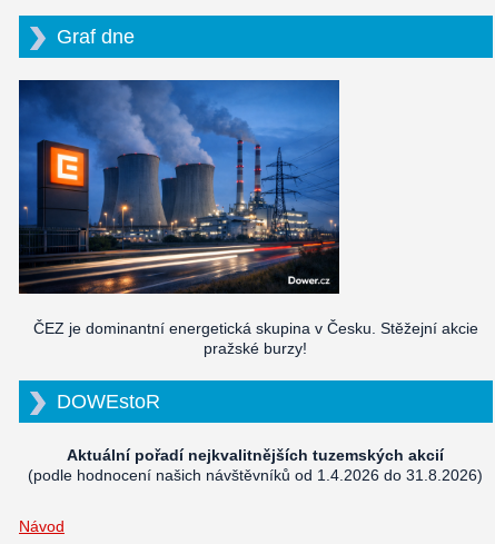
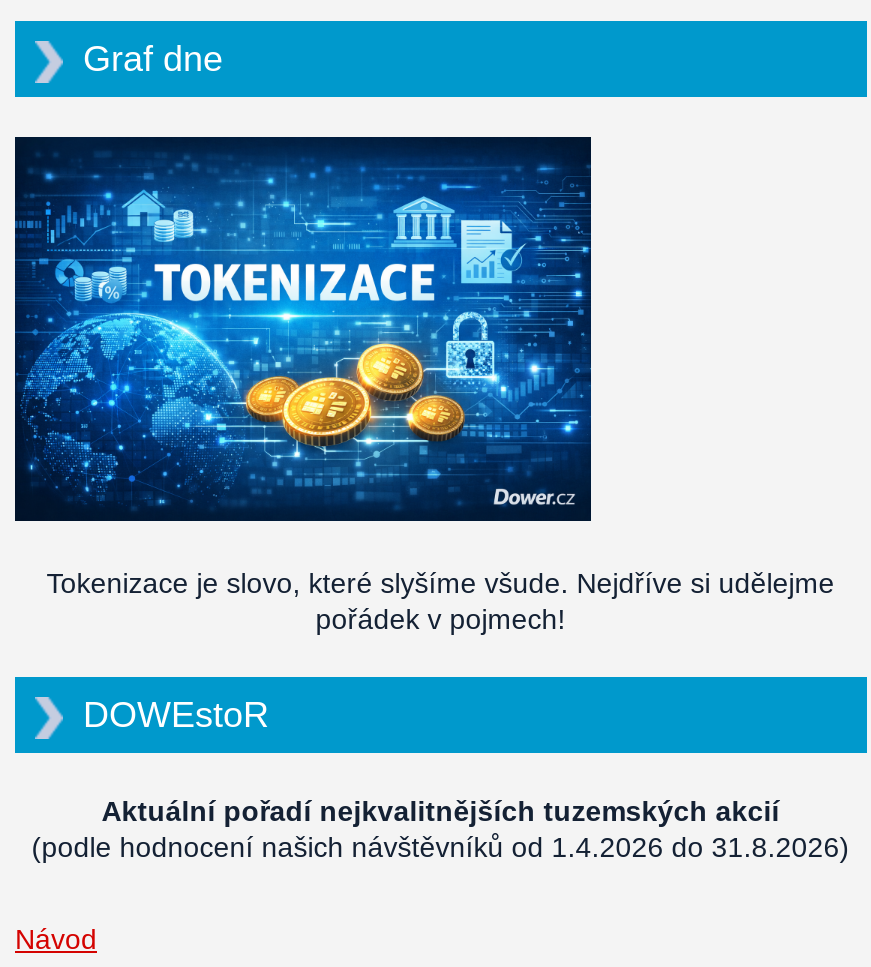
[19,79,478,357] [image] | ČEZ je dominantní energetická skupina v Česku. Stěžejní akcie | pražské burzy! -> [15,135,835,635] [image] | Tokenizace je slovo, které slyšíme všude. Nejdříve si udělejme | pořádek v pojmech!

